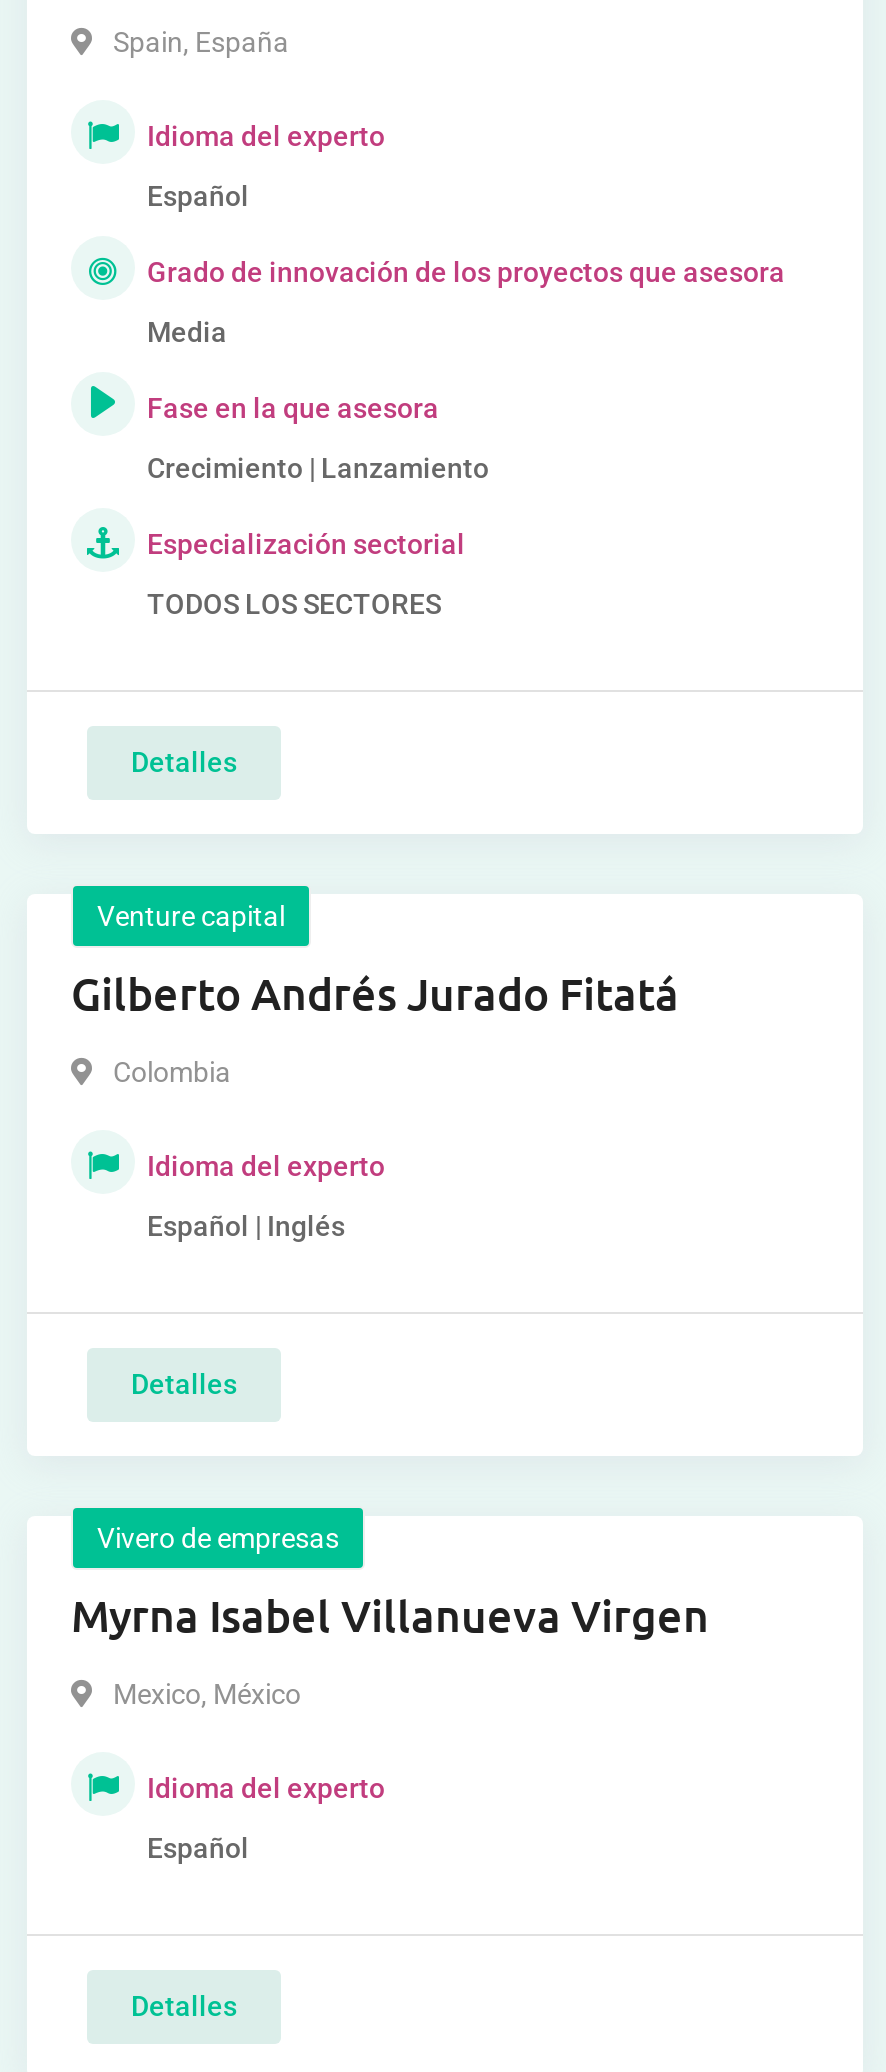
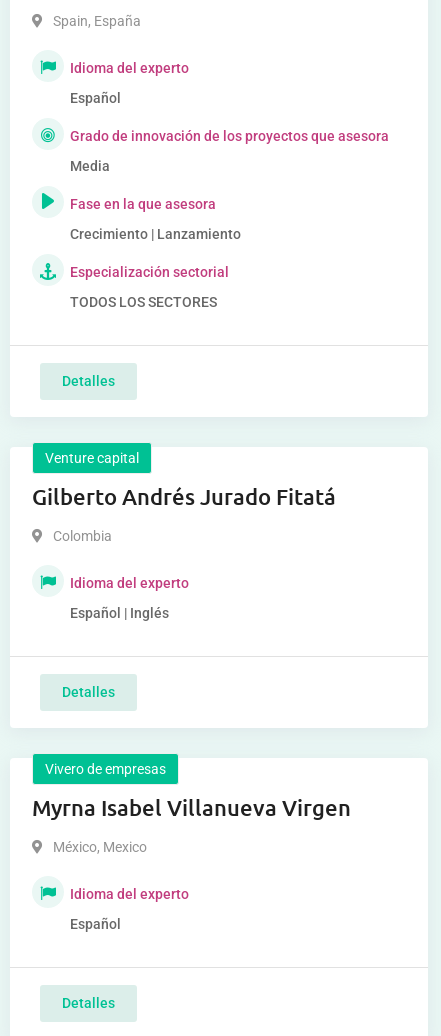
[113,1678,301,1710] Mexico, México -> [53,839,147,855] México, Mexico

